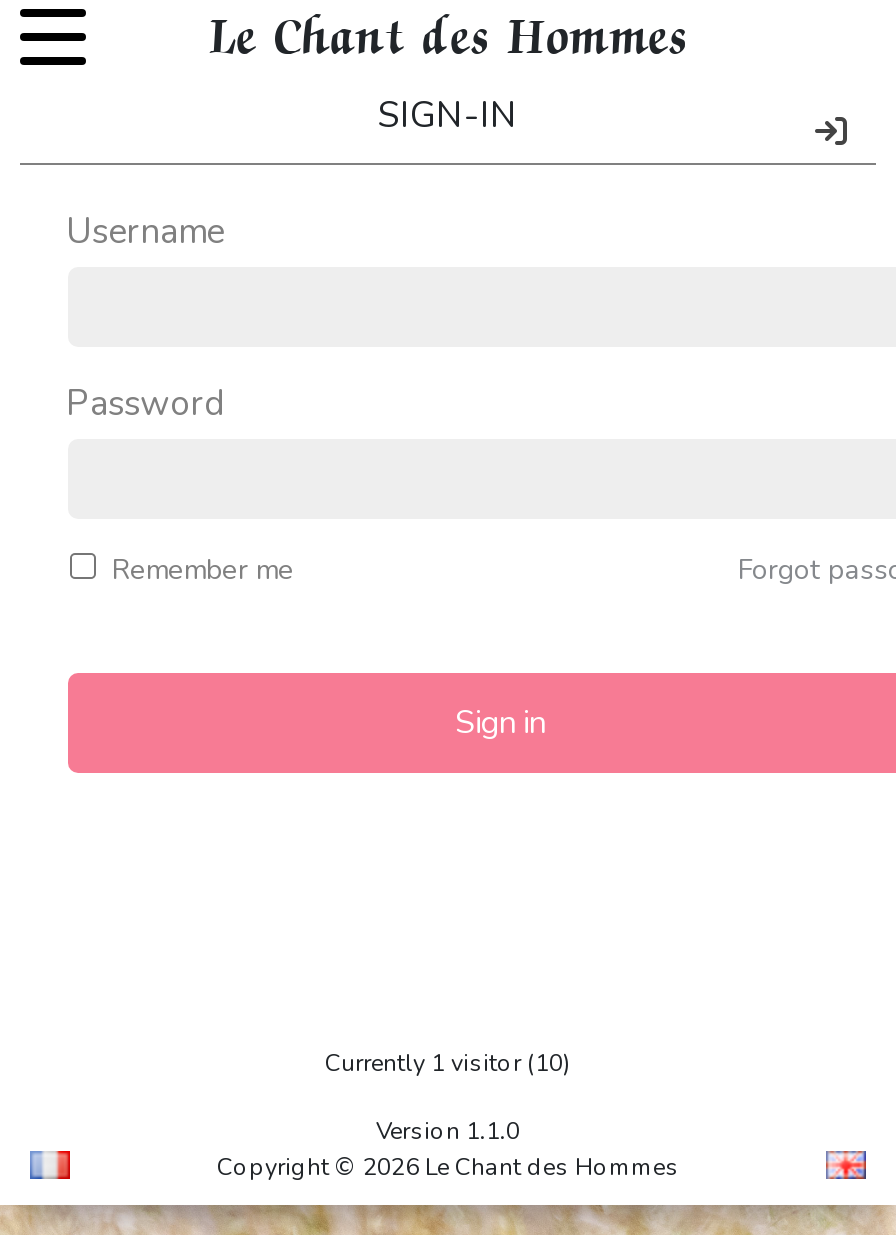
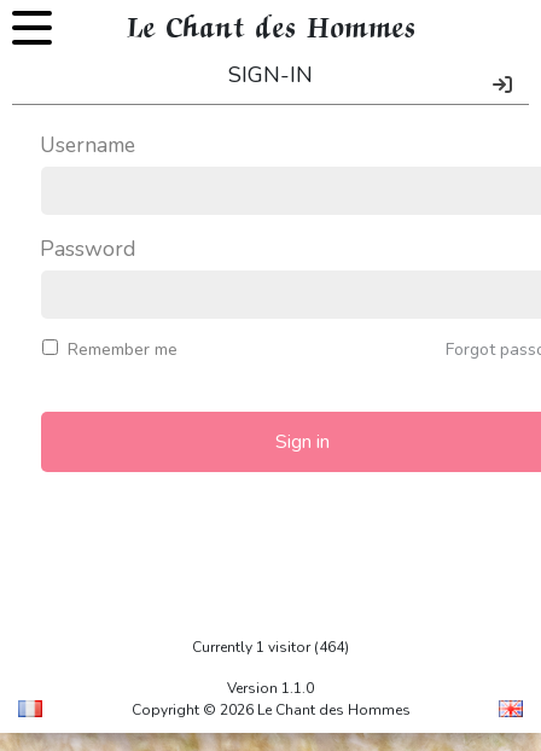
[325,1047,571,1079] Currently 1 visitor (10) -> [192,638,349,657] Currently 1 visitor (464)

